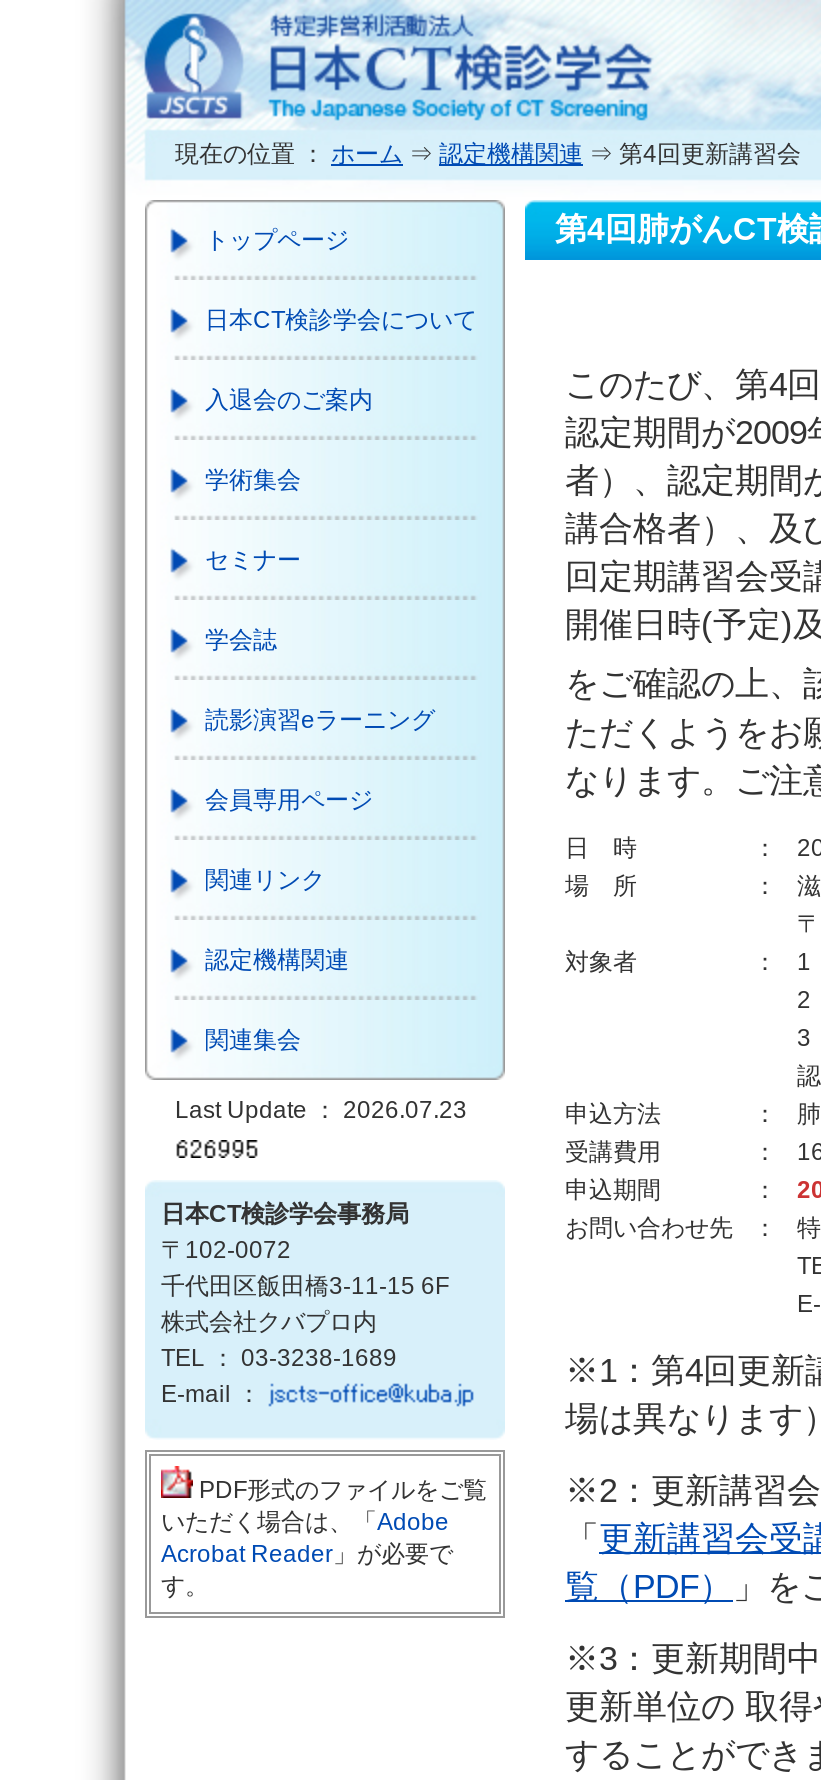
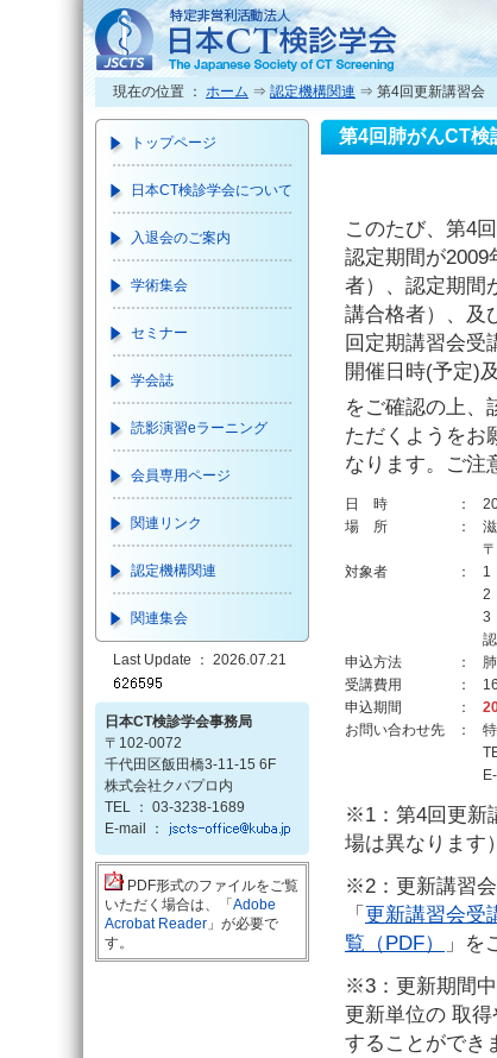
[175,1096,467,1124] Last Update ： 2026.07.23 -> [113,651,287,668] Last Update ： 2026.07.21

